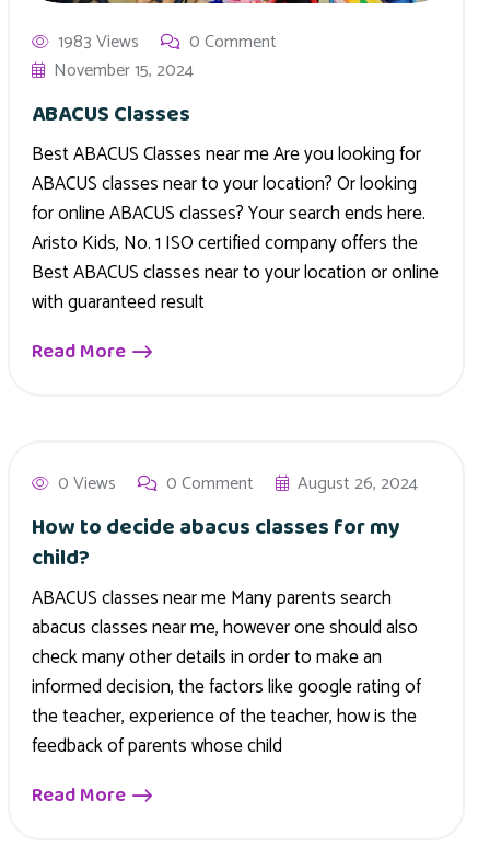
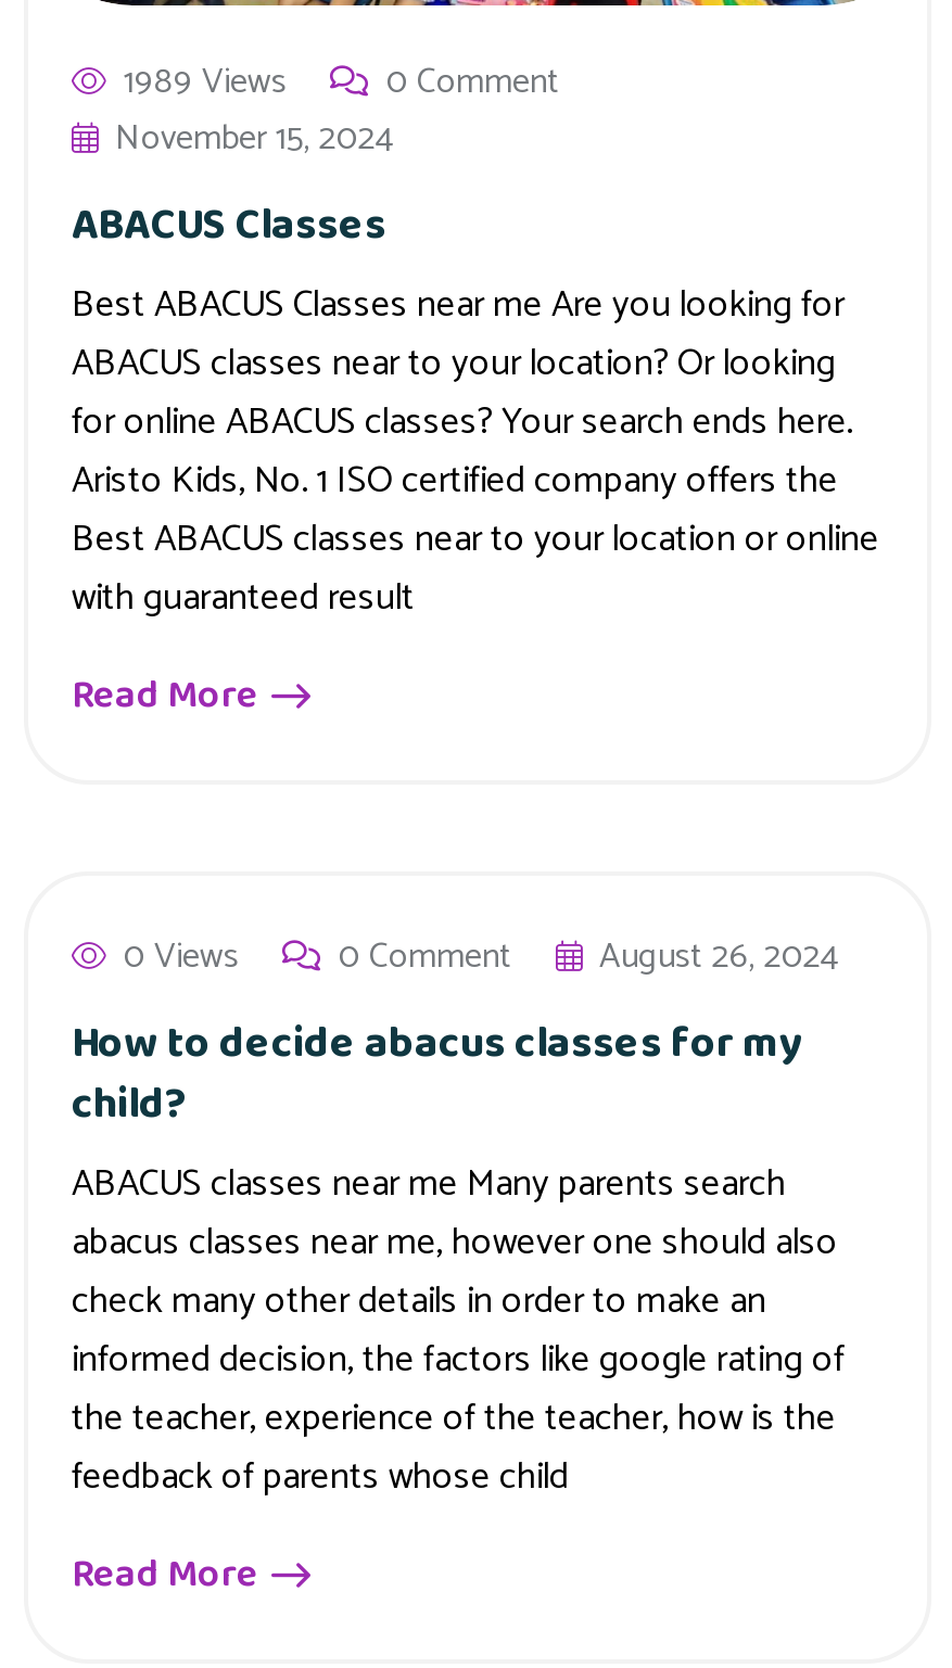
[58,27,139,57] 1983 Views -> [124,53,287,112] 1989 Views

